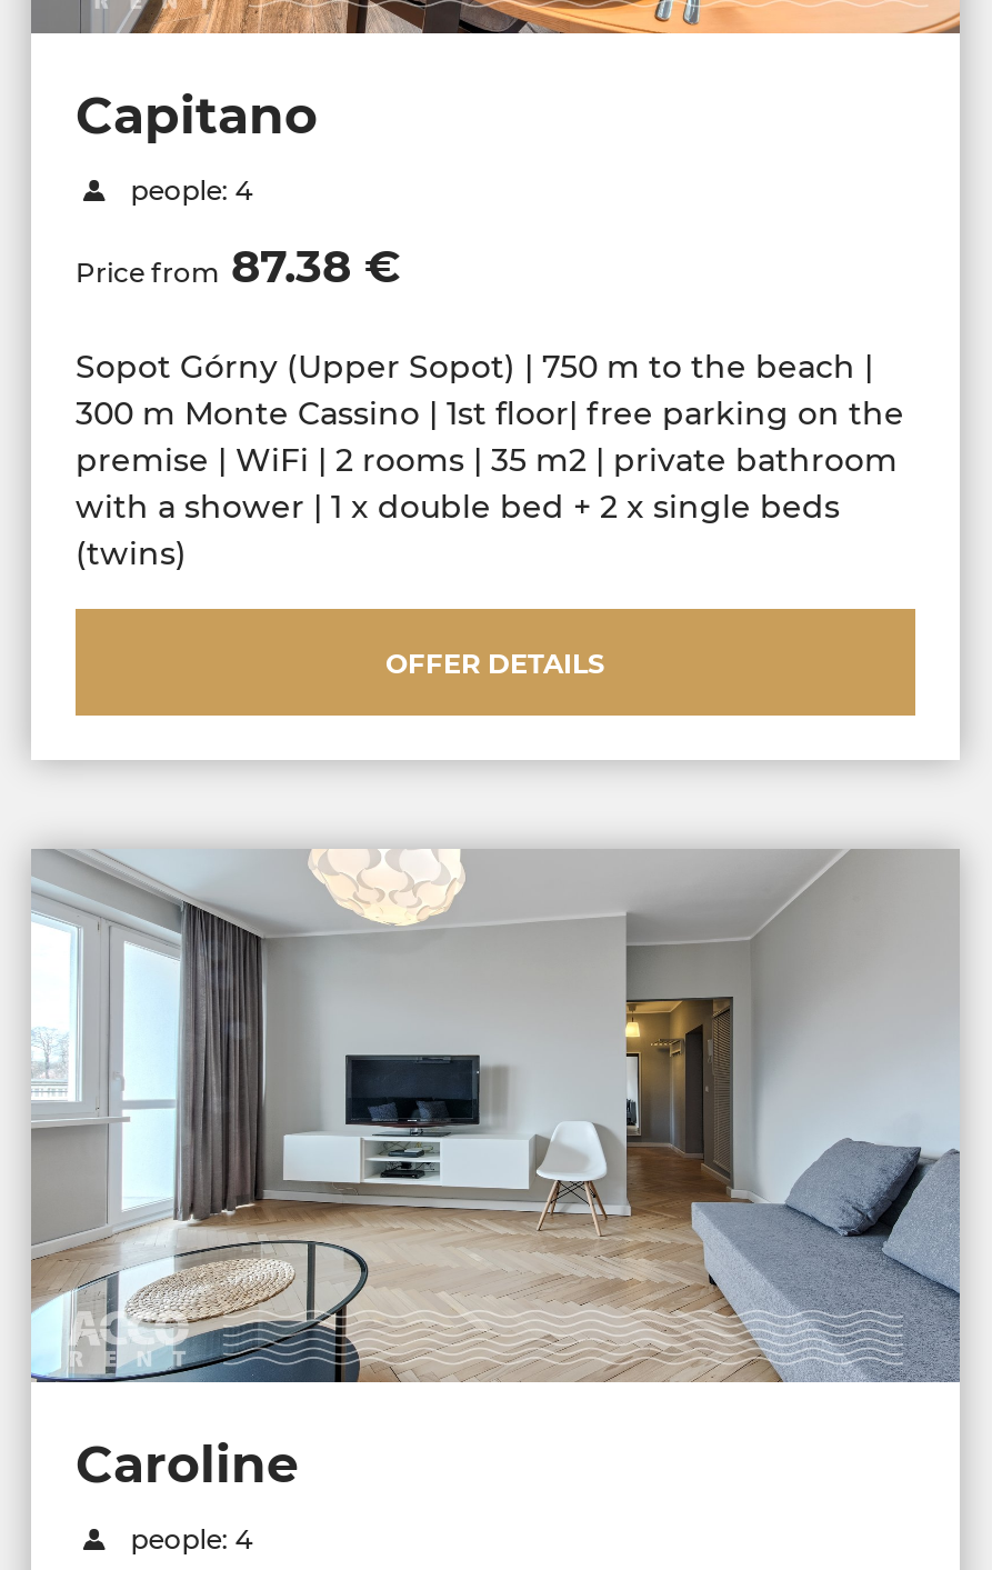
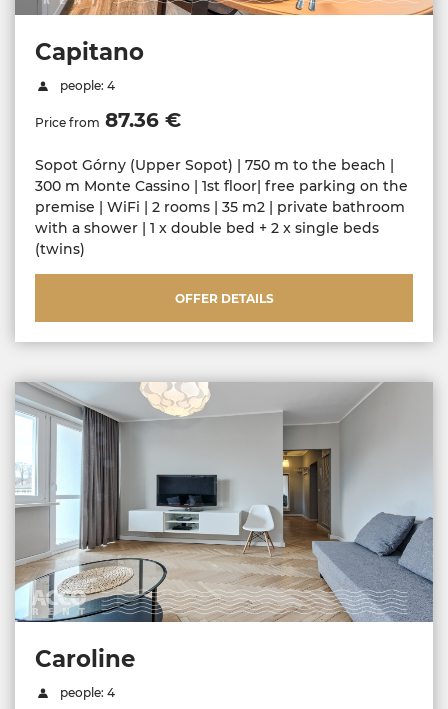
[76,240,400,293] Price from 87.38 € -> [35,108,181,132] Price from 87.36 €

